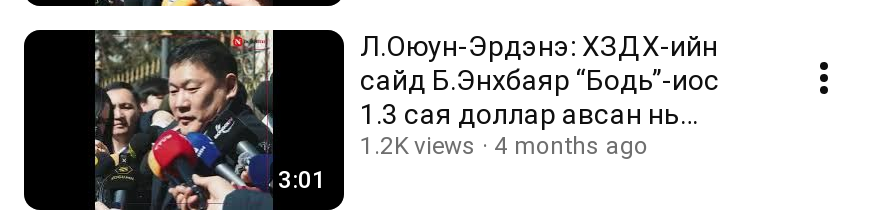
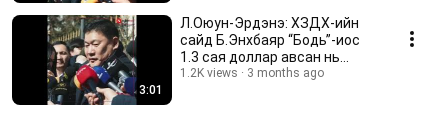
[494,132,648,160] 4 months ago -> [247,66,324,80] 3 months ago

